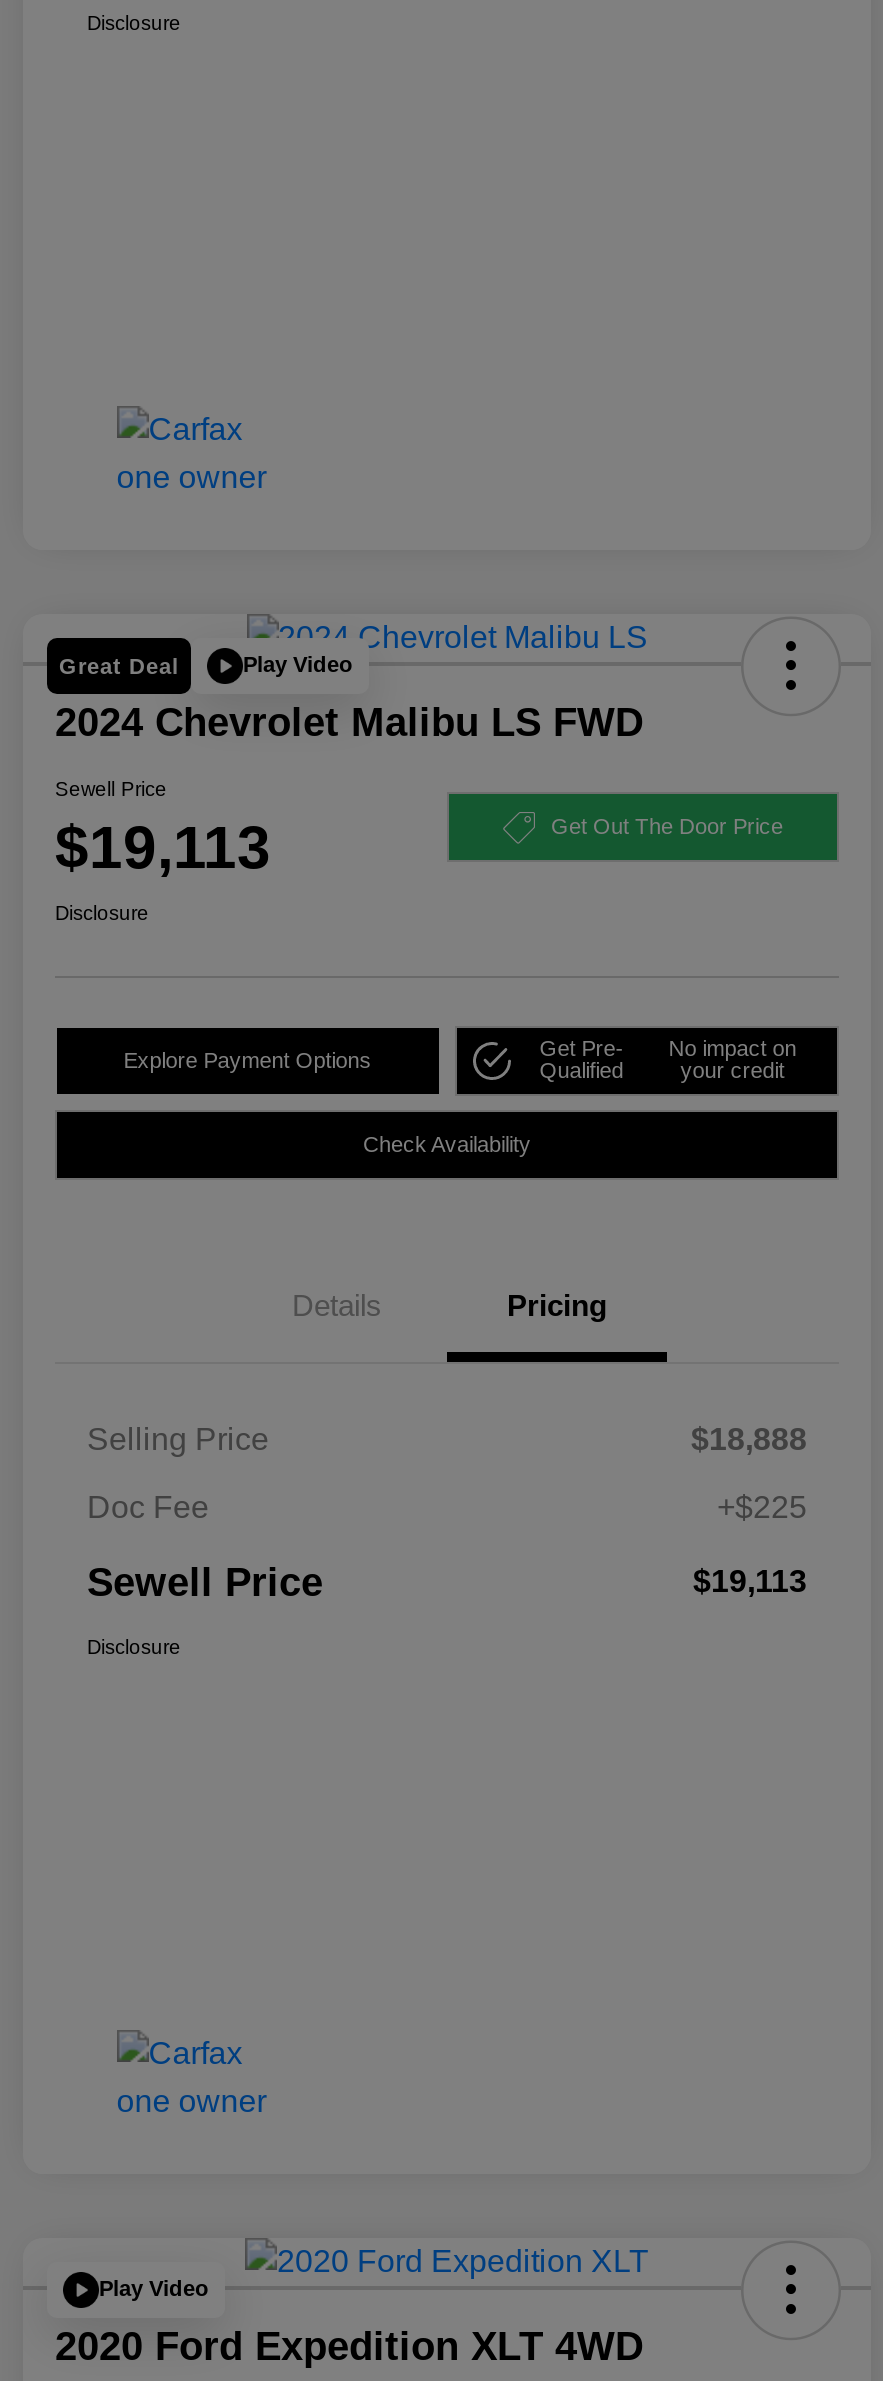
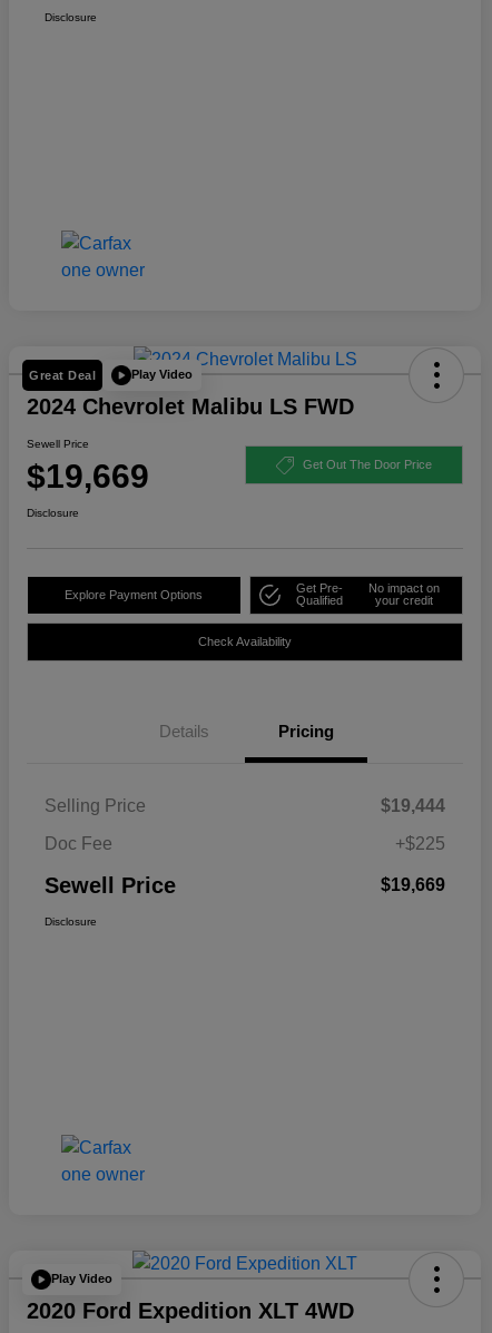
[55,814,271,880] $19,113 -> [27,457,149,494] $19,669
[691,1422,807,1456] $18,888 -> [381,796,445,815] $19,444
[693,1564,807,1598] $19,113 -> [381,875,445,894] $19,669

